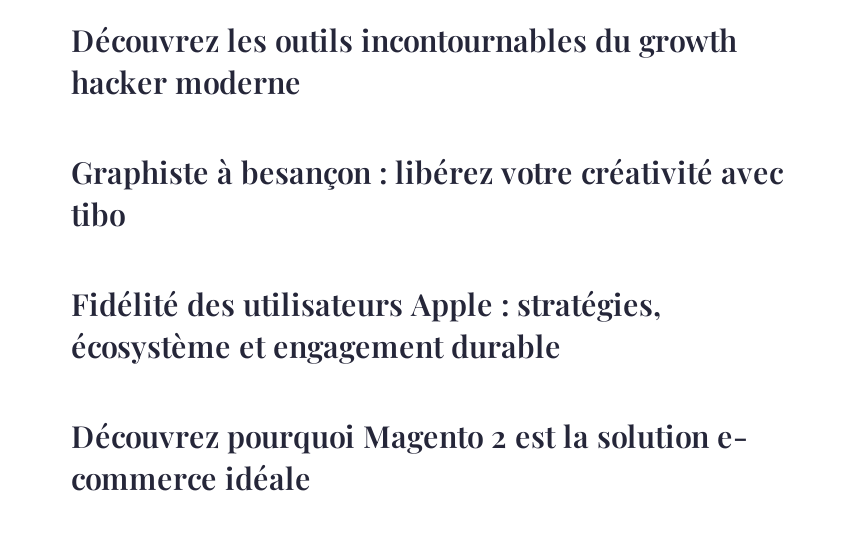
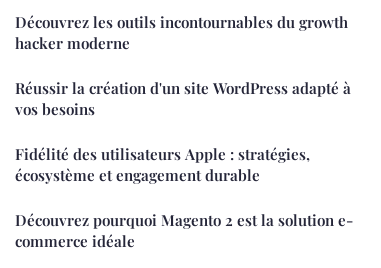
[71,151,783,233] Graphiste à besançon : libérez votre créativité avec | tibo -> [15,78,351,119] Réussir la création d'un site WordPress adapté à | vos besoins

